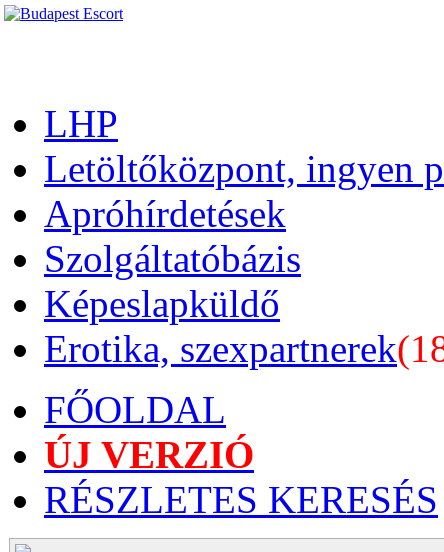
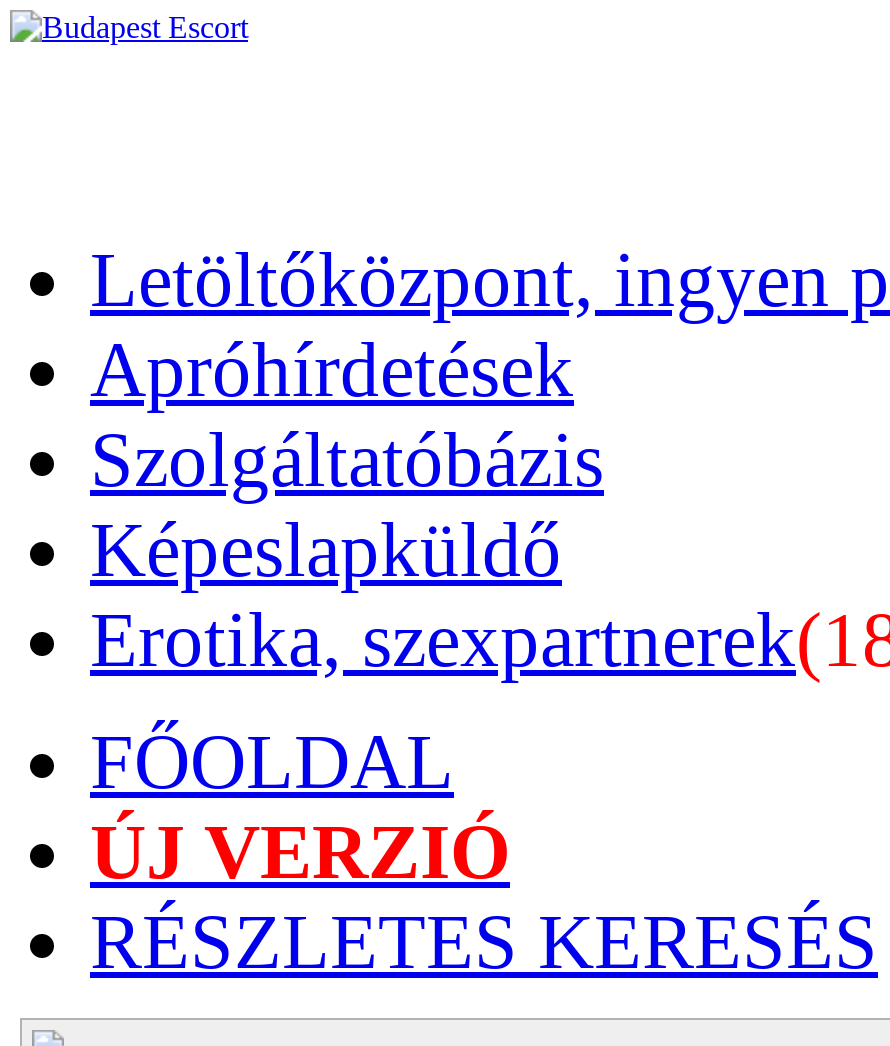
[44,102,118,145] LHP -> none

